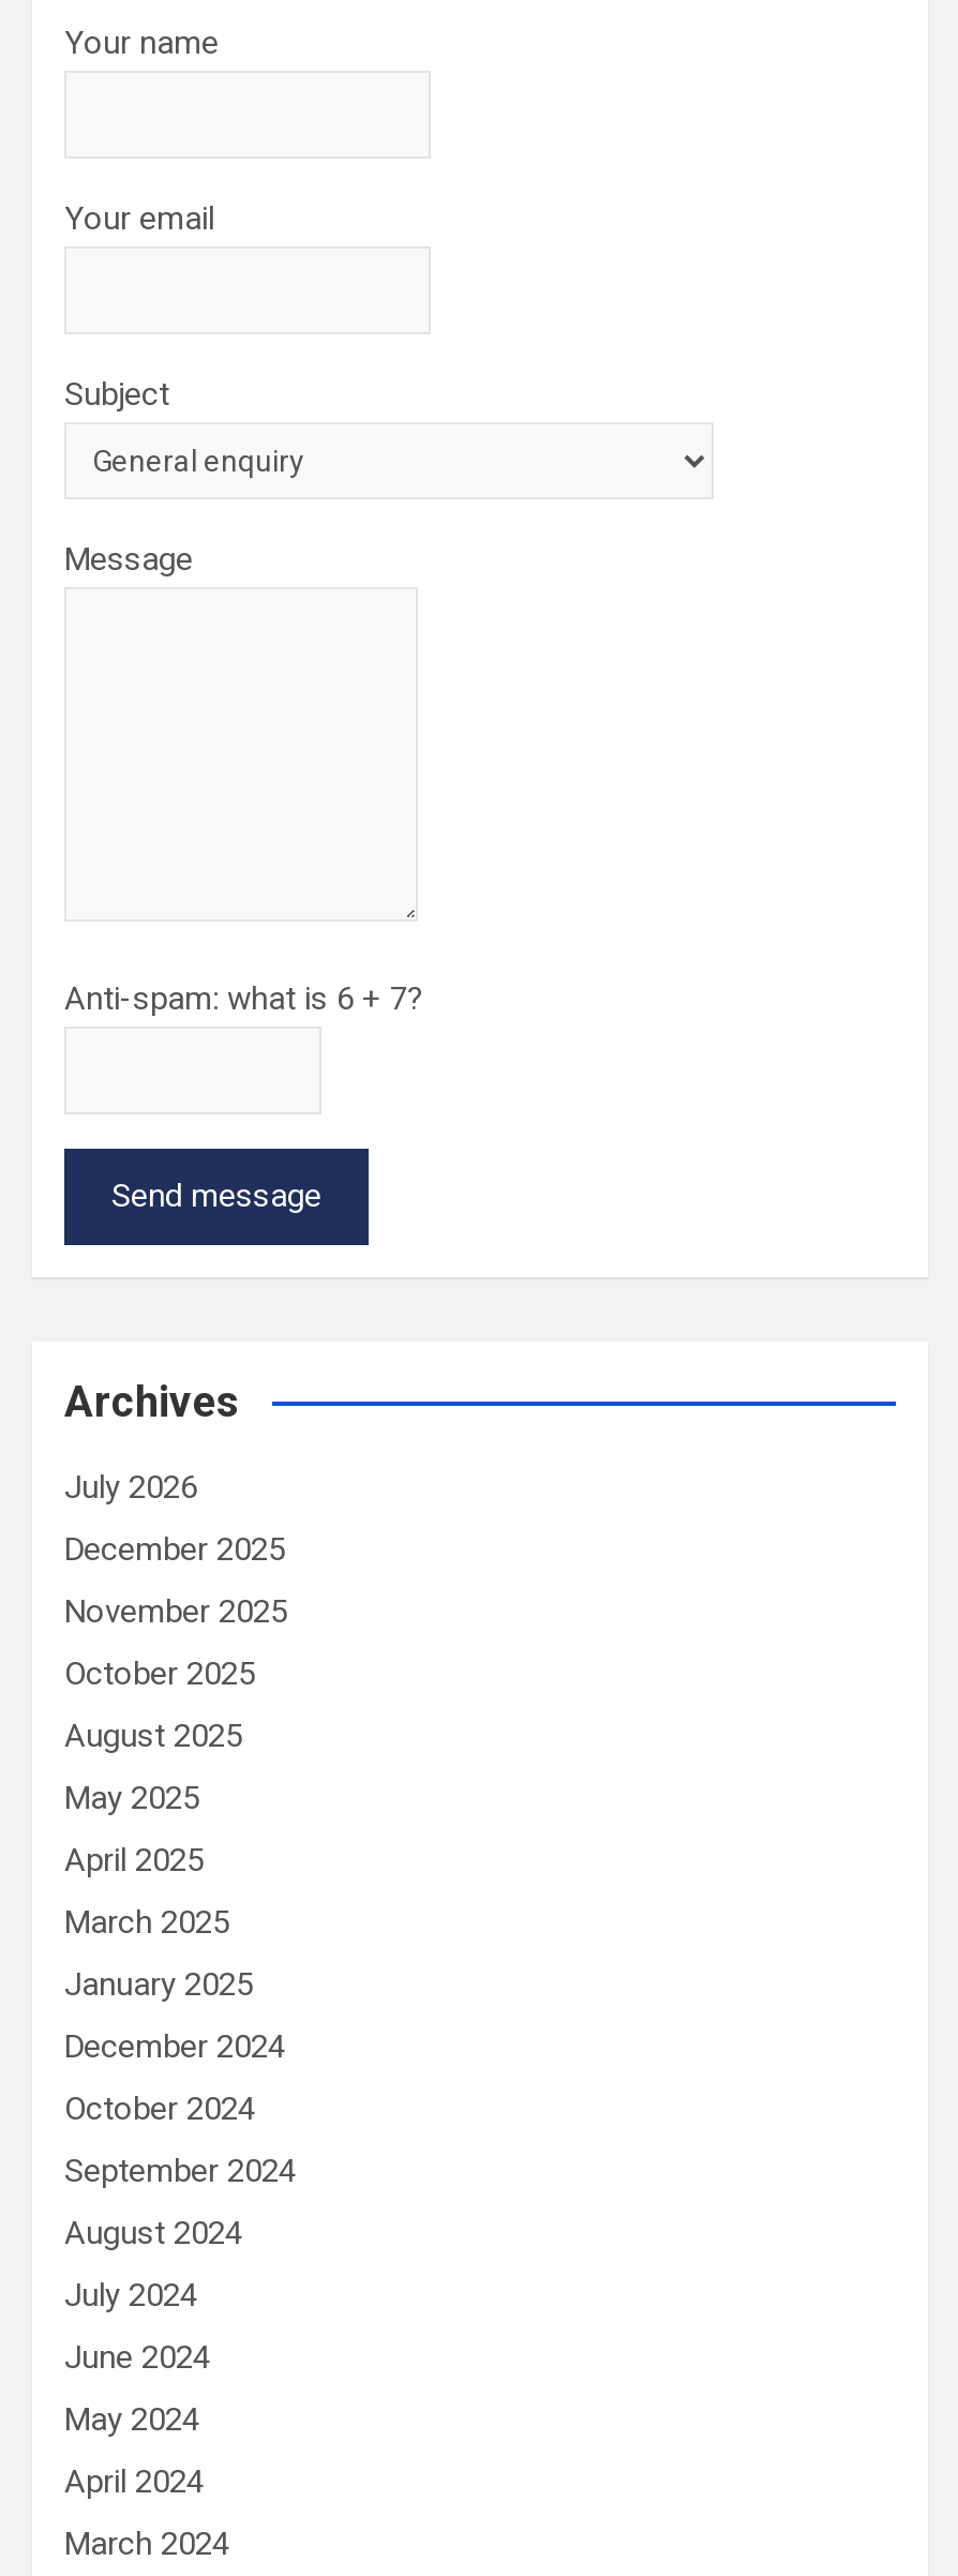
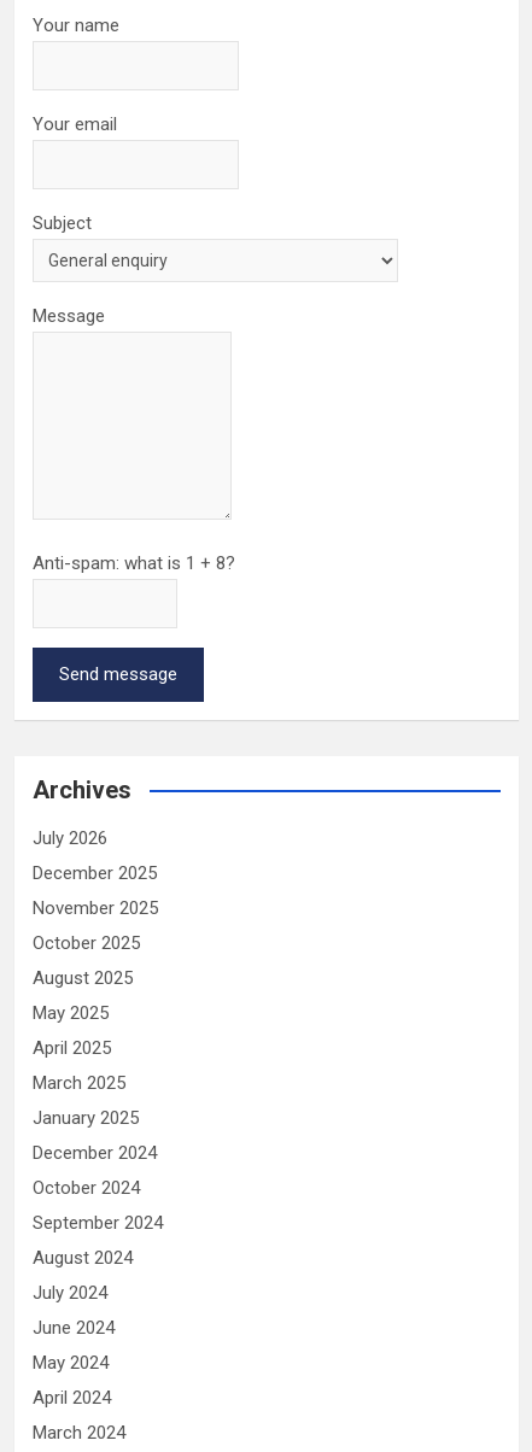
[64,979,424,1018] Anti-spam: what is 6 + 7? -> [33,552,235,574] Anti-spam: what is 1 + 8?

